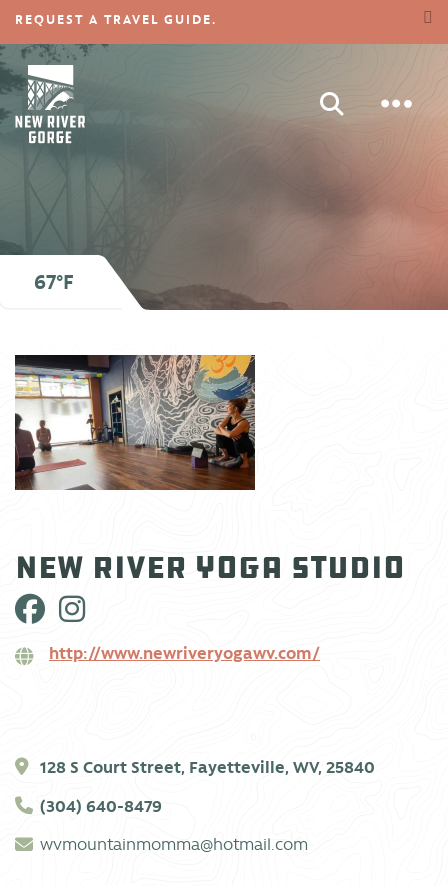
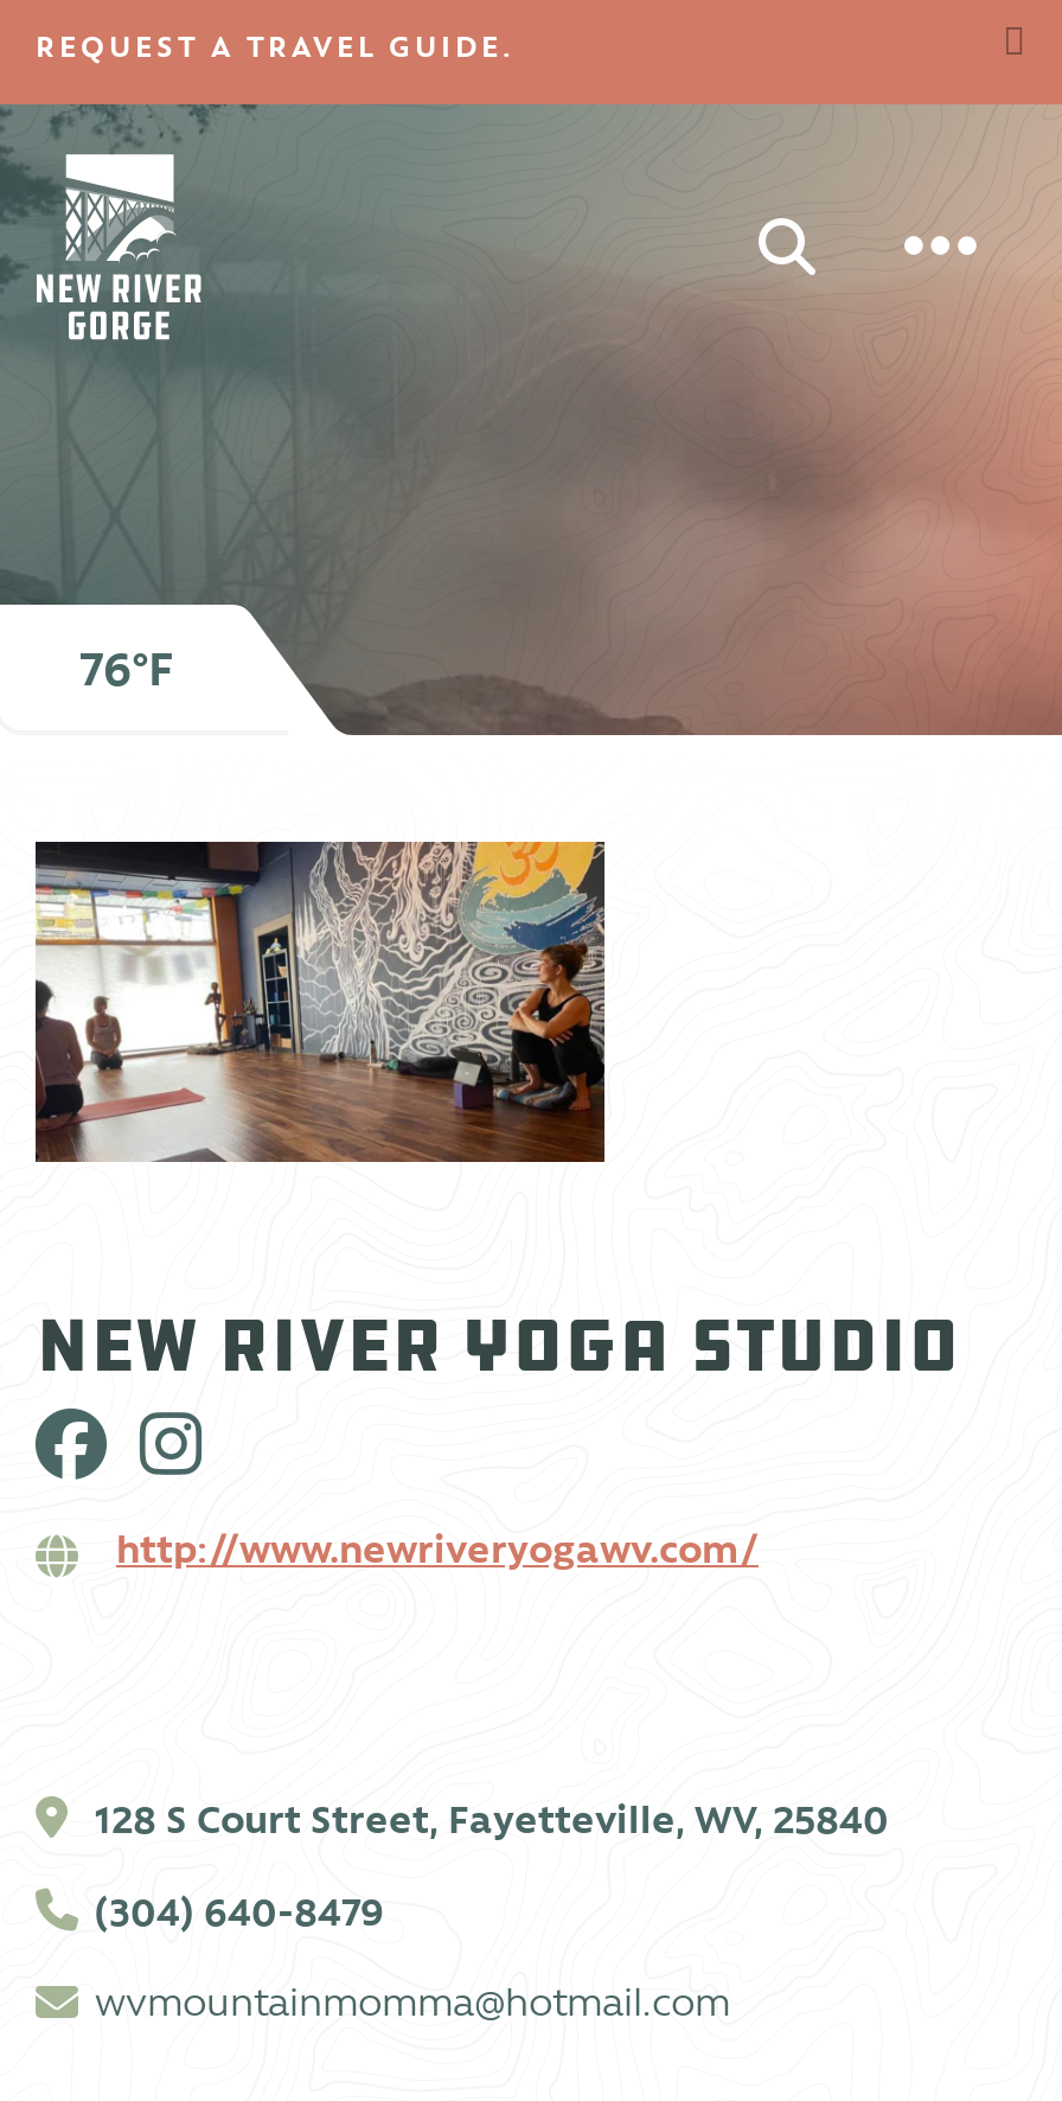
[33,270,73,294] 67°F -> [79,641,174,698] 76°F

